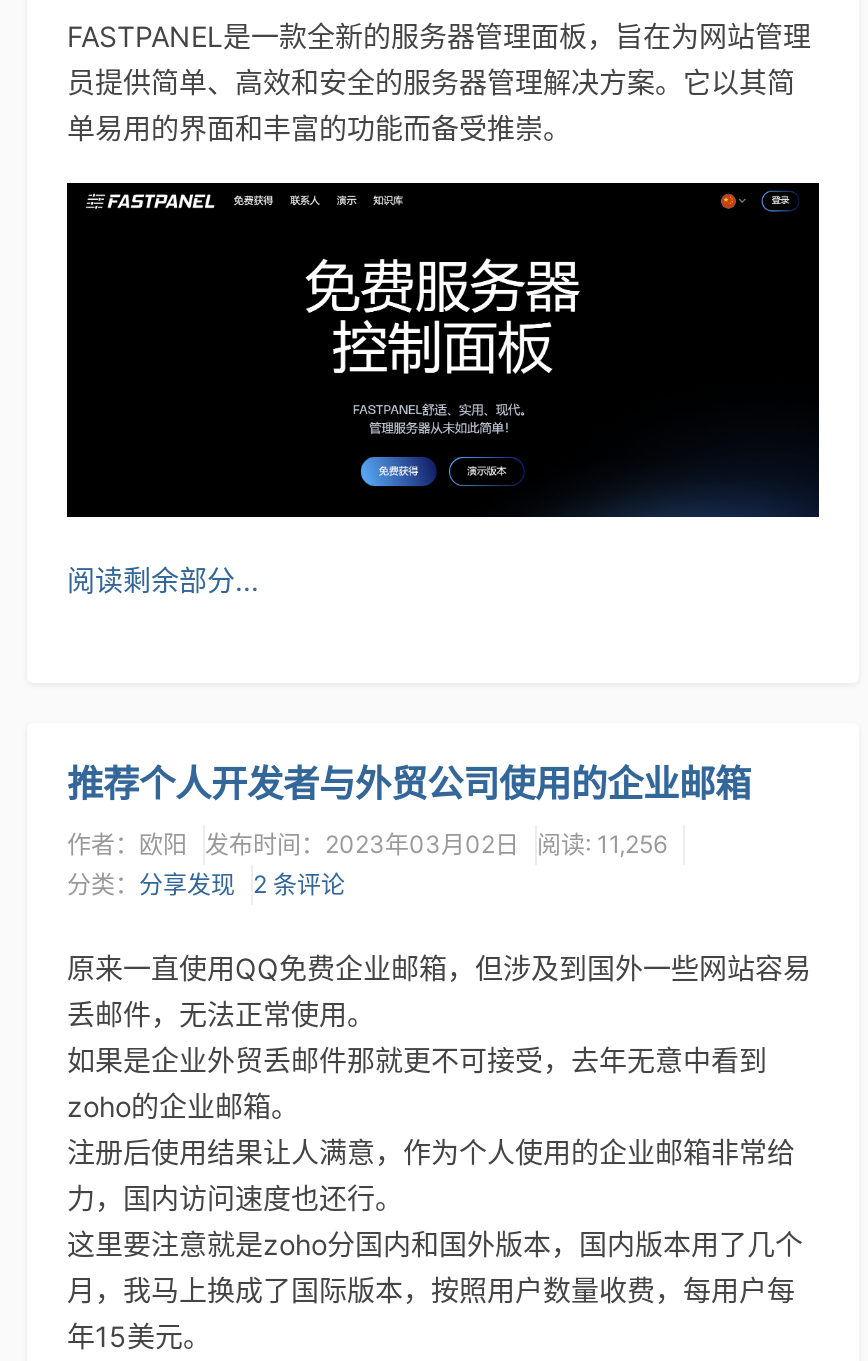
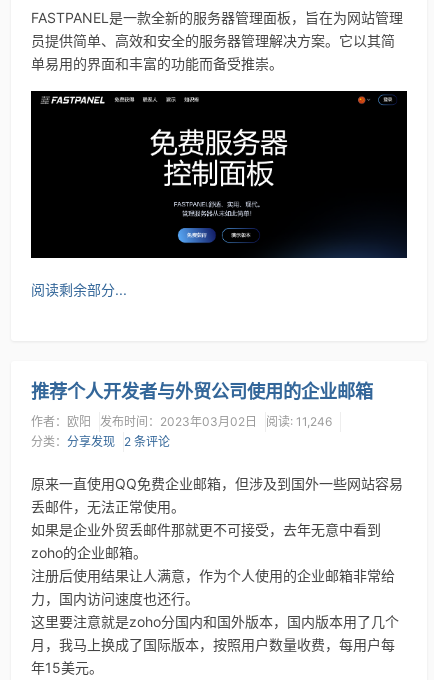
[67,829,667,859] 作者：欧阳 发布时间：2023年03月02日 阅读: 11,256 -> [31,414,332,429] 作者：欧阳 发布时间：2023年03月02日 阅读: 11,246

